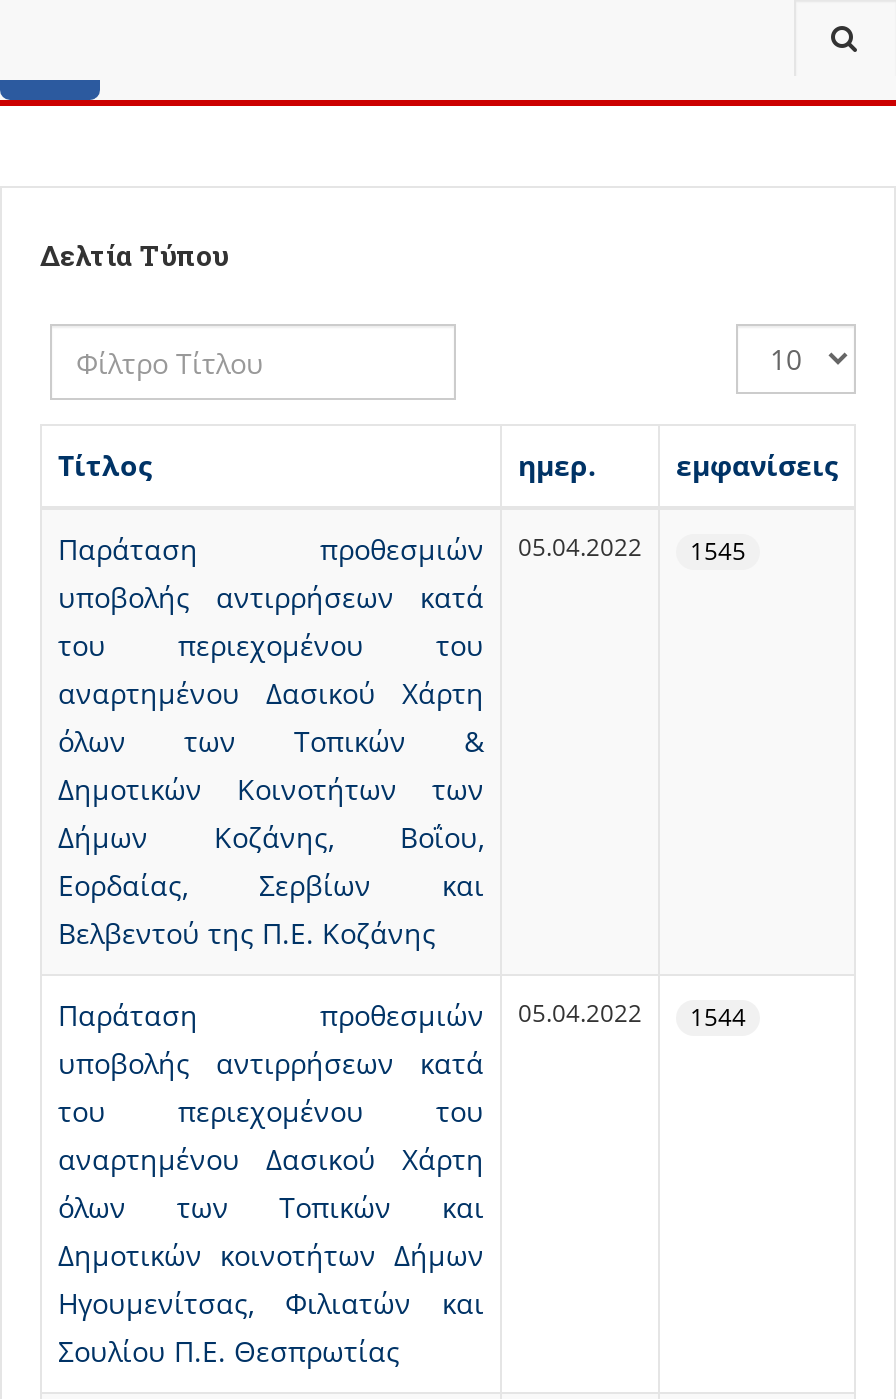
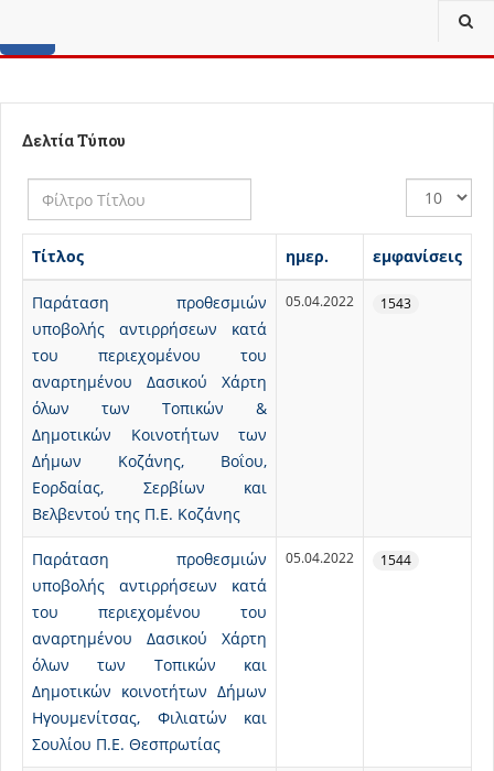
[58,530,746,568] Παράταση προθεσμιών 05.04.2022 1545 -> [32,292,411,313] Παράταση προθεσμιών 05.04.2022 1543

